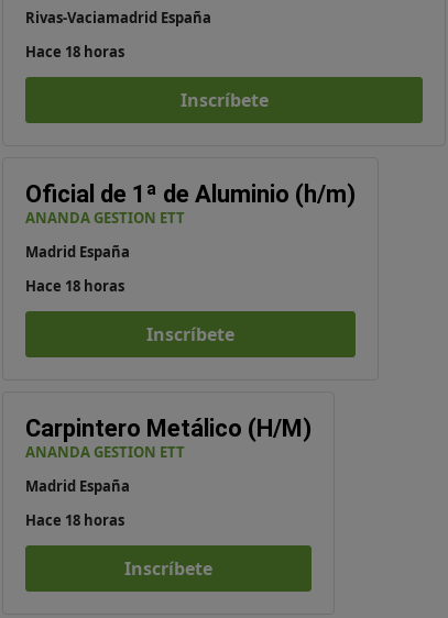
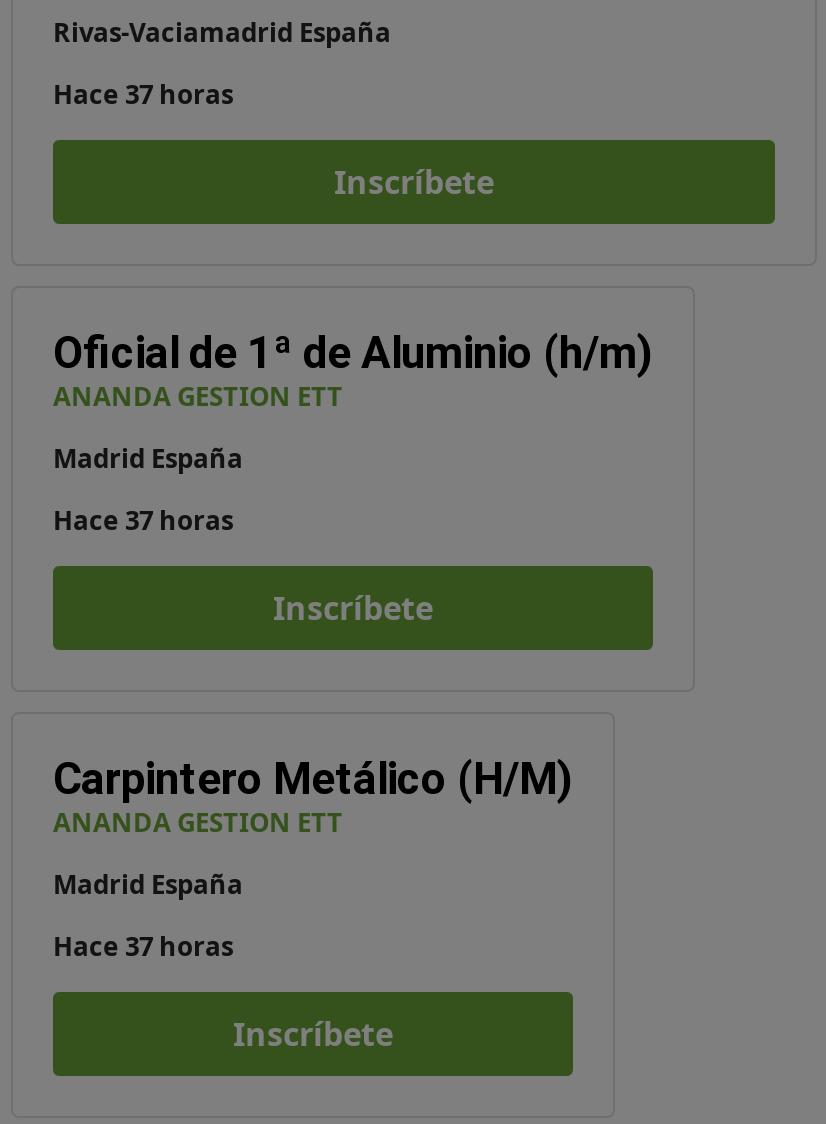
[25,42,124,62] Hace 18 horas -> [53,76,233,112] Hace 37 horas
[25,276,124,296] Hace 18 horas -> [53,502,233,538] Hace 37 horas
[25,510,124,530] Hace 18 horas -> [53,928,233,964] Hace 37 horas

